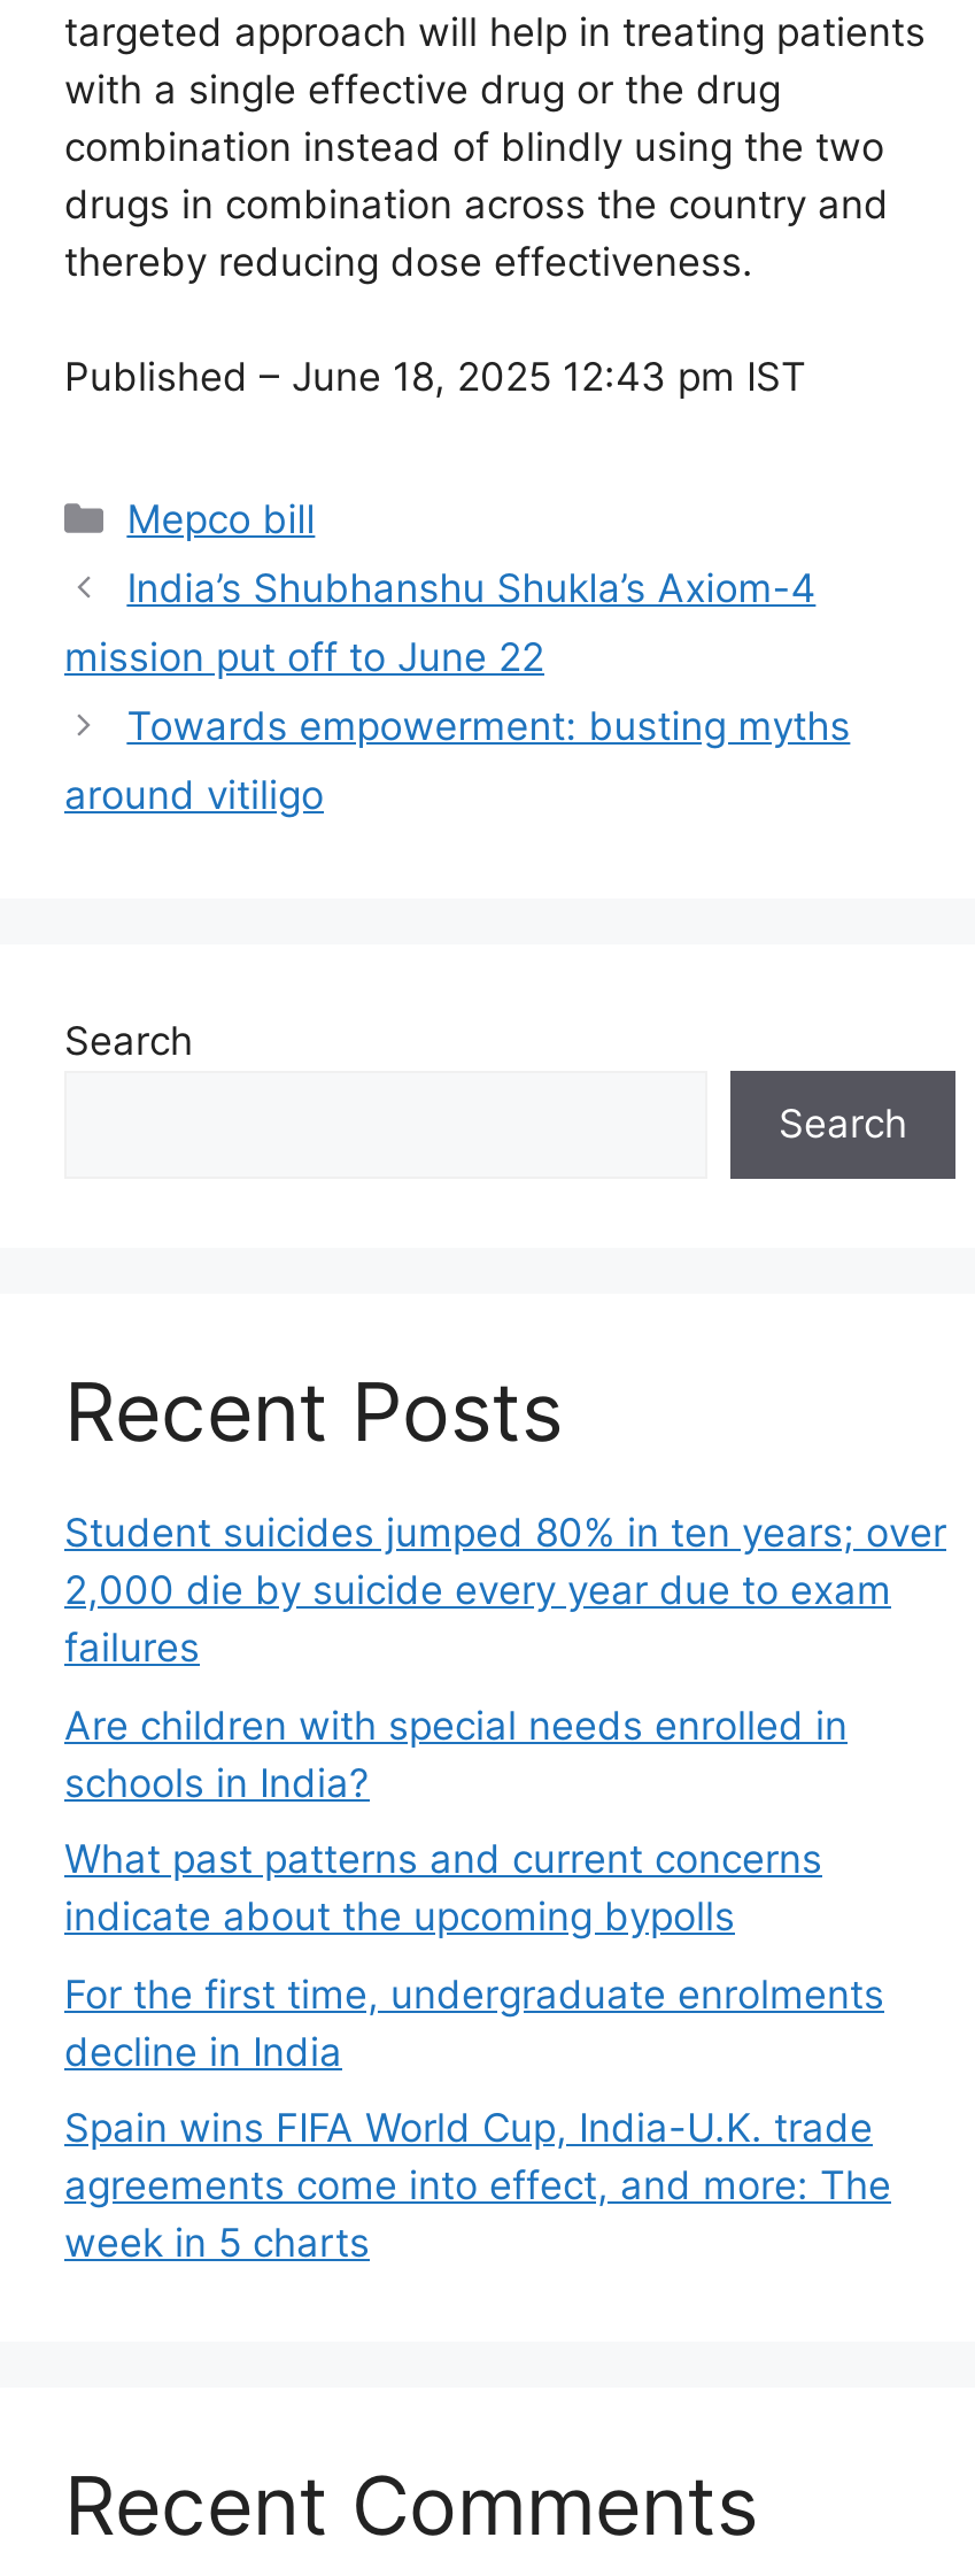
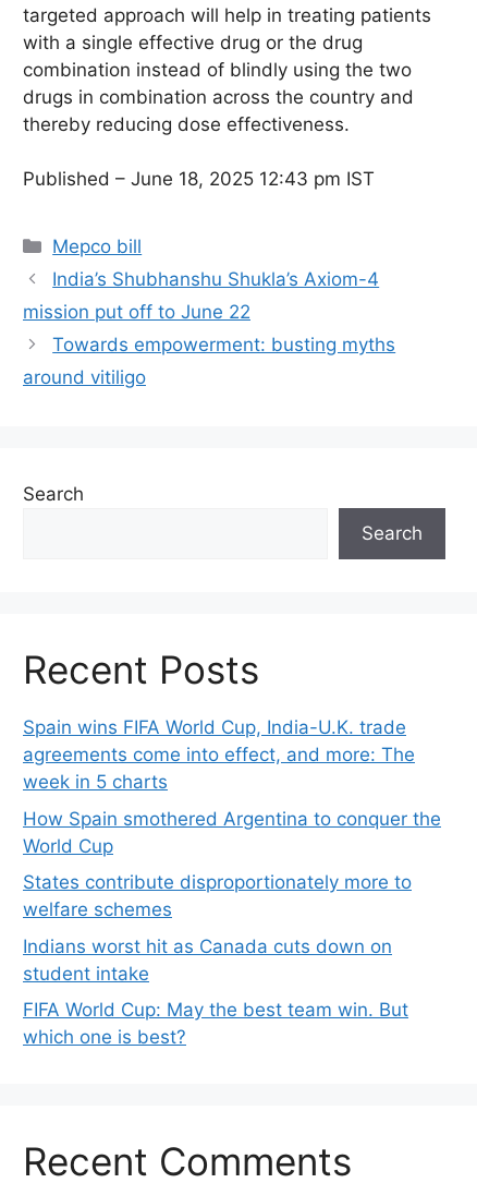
[64,1510,946,2074] Student suicides jumped 80% in ten years; over | 2,000 die by suicide every year due to exam | failures | Are children with special needs enrolled in | schools in India? | What past patterns and current concerns | indicate about the upcoming bypolls | For the first time, undergraduate enrolments | decline in India -> none
moved [64,2105,891,2266] -> [23,717,415,793]: Spain wins FIFA World Cup, India-U.K. trade | agreements come into effect, and more: The | week in 5 charts
none -> [23,808,441,1048] How Spain smothered Argentina to conquer the | World Cup | States contribute disproportionately more to | welfare schemes | Indians worst hit as Canada cuts down on | student intake | FIFA World Cup: May the best team win. But | which one is best?

